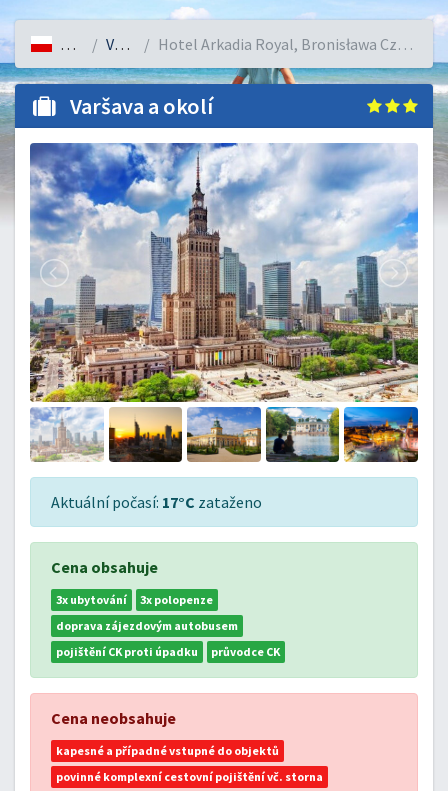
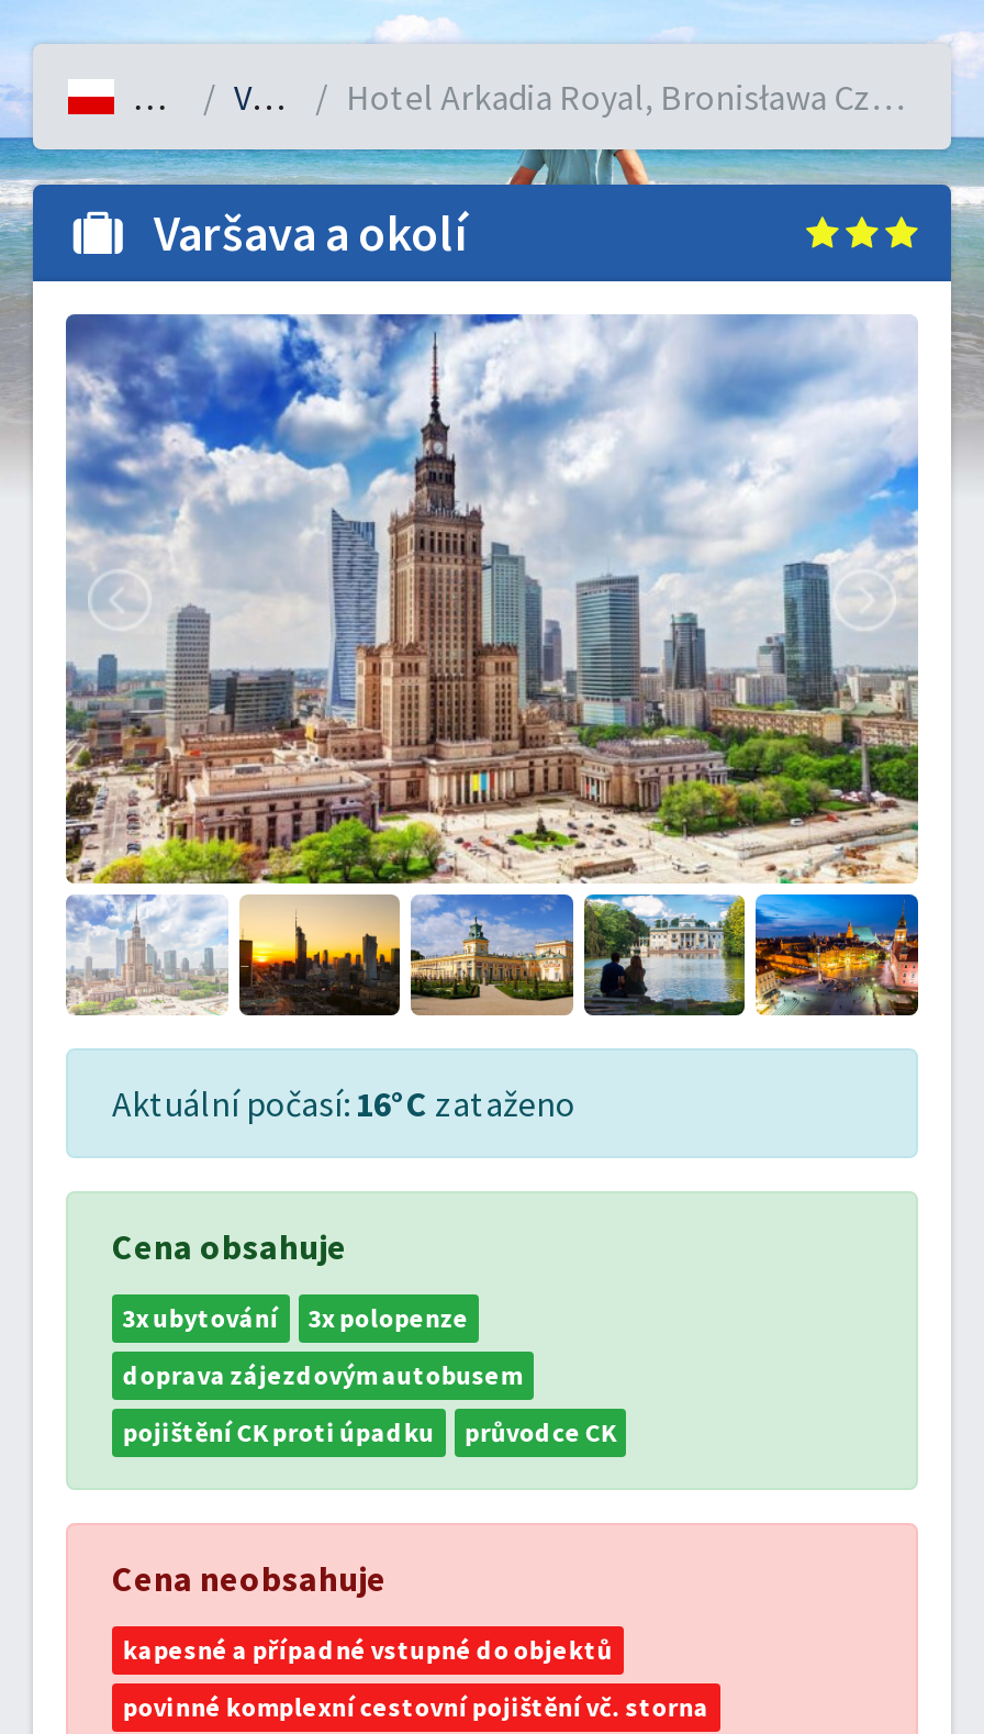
[51,492,262,512] Aktuální počasí: 17°C zataženo -> [112,1082,575,1126] Aktuální počasí: 16°C zataženo

